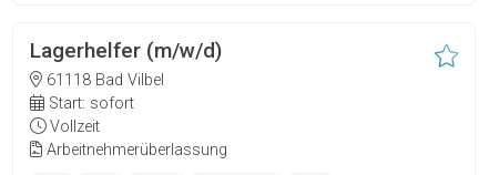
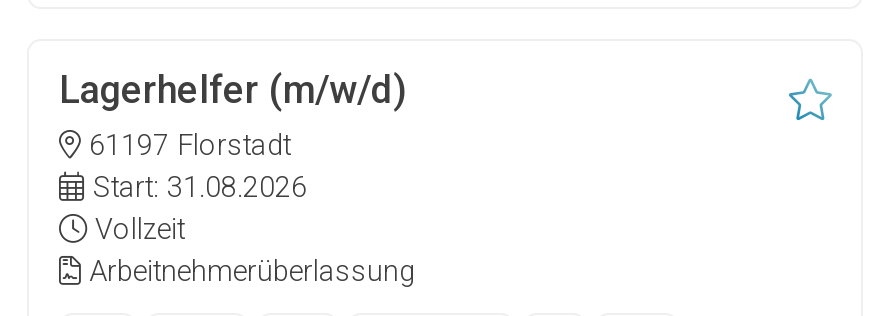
[42,71,164,113] 61118 Bad Vilbel | Start: sofort -> [81,129,307,205] 61197 Florstadt | Start: 31.08.2026

